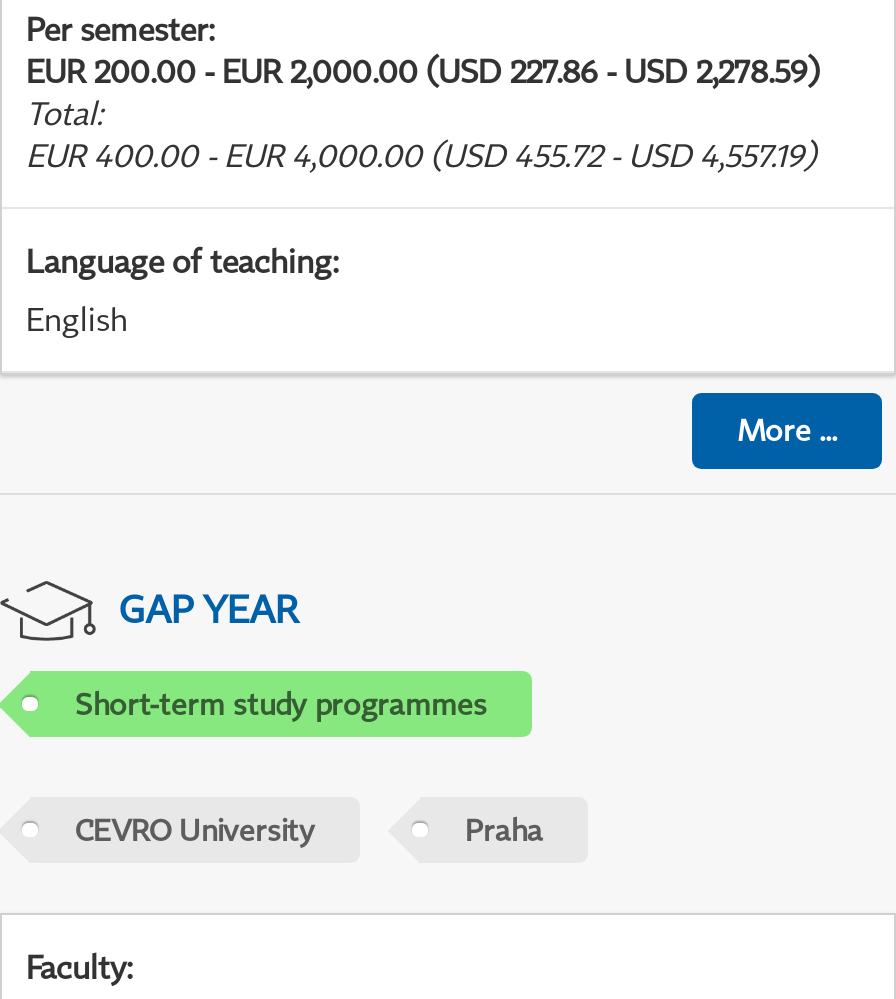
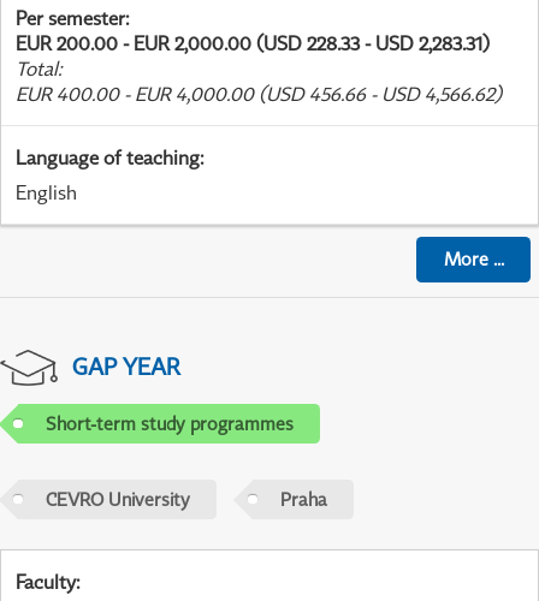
[26,50,820,90] EUR 200.00 - EUR 2,000.00 (USD 227.86 - USD 2,278.59) -> [16,31,490,55] EUR 200.00 - EUR 2,000.00 (USD 228.33 - USD 2,283.31)
[26,134,816,174] EUR 400.00 - EUR 4,000.00 (USD 455.72 - USD 4,557.19) -> [16,81,502,105] EUR 400.00 - EUR 4,000.00 (USD 456.66 - USD 4,566.62)

